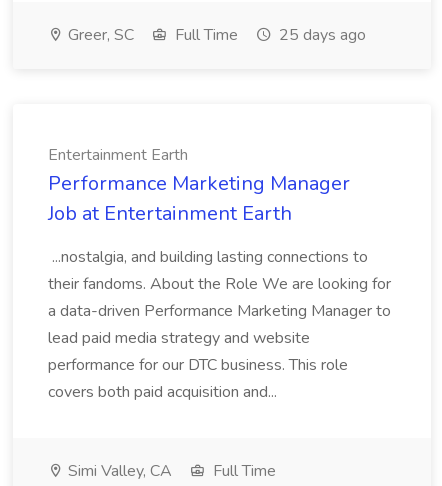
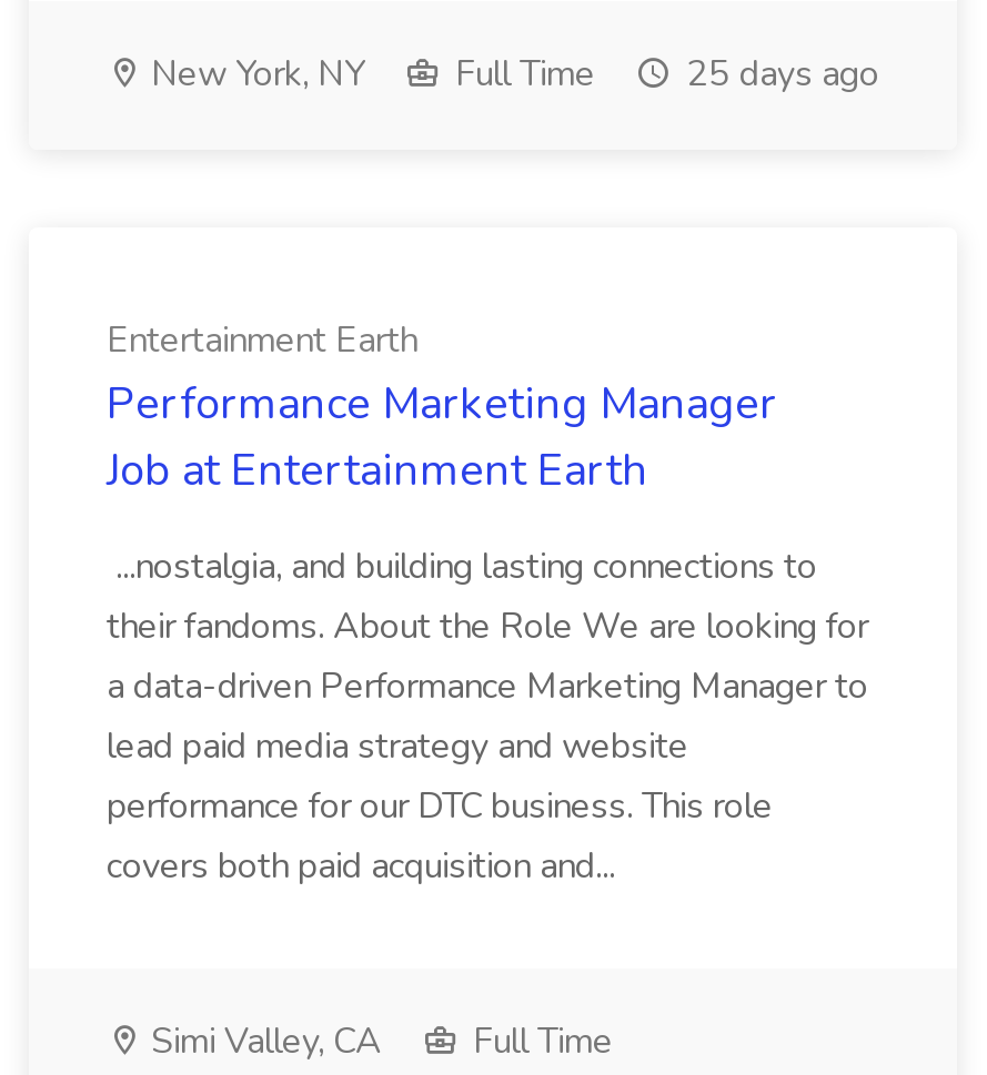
[64,24,134,46] Greer, SC -> [142,50,364,99] New York, NY

